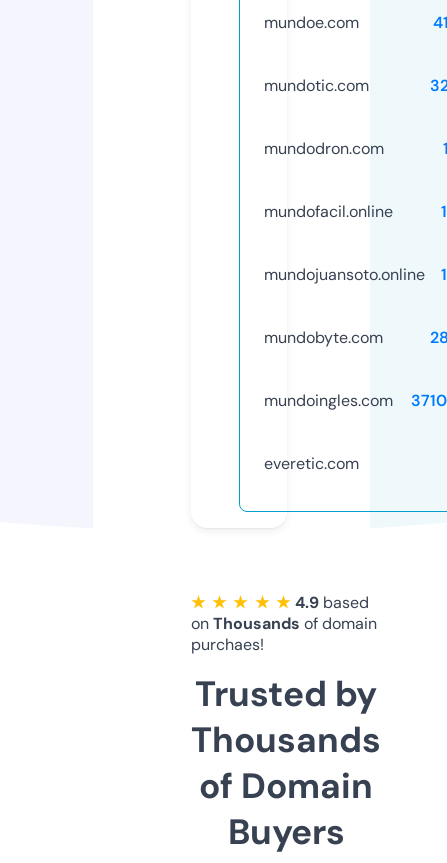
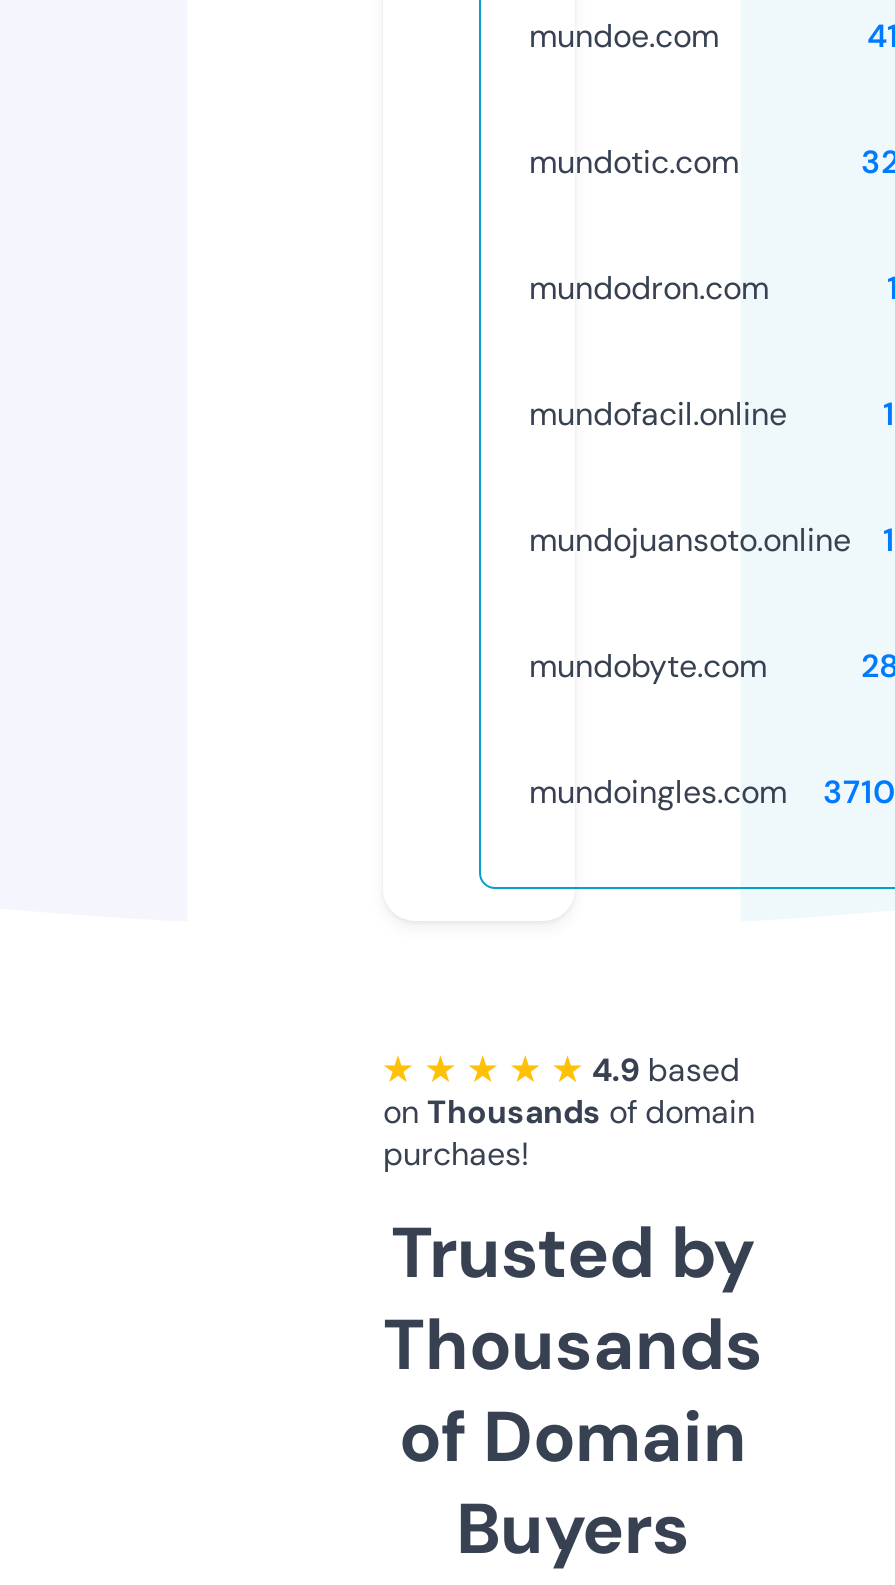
[264,453,359,474] everetic.com -> none

